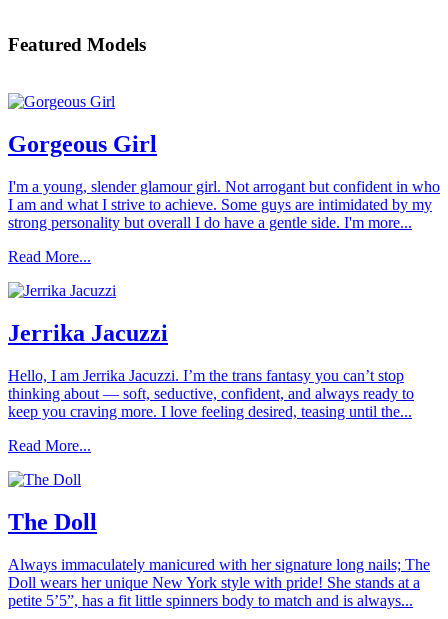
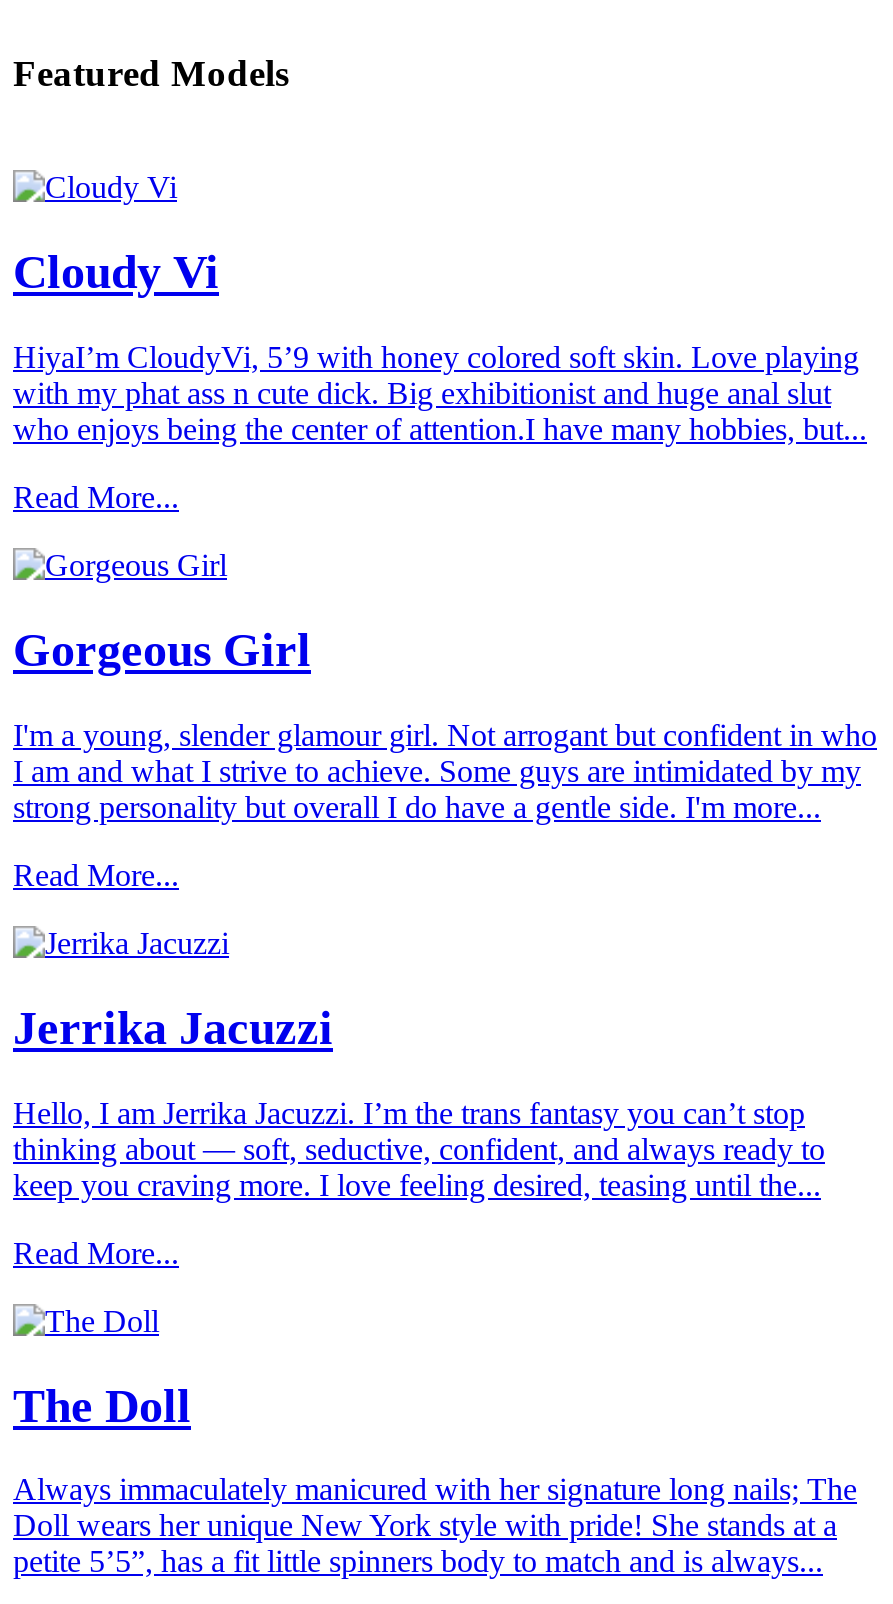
none -> [13,246,867,514] Cloudy Vi | HiyaI’m CloudyVi, 5’9 with honey colored soft skin. Love playing | with my phat ass n cute dick. Big exhibitionist and huge anal slut | who enjoys being the center of attention.I have many hobbies, but... | Read More...

